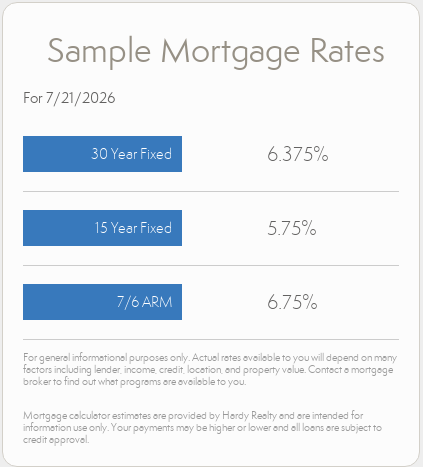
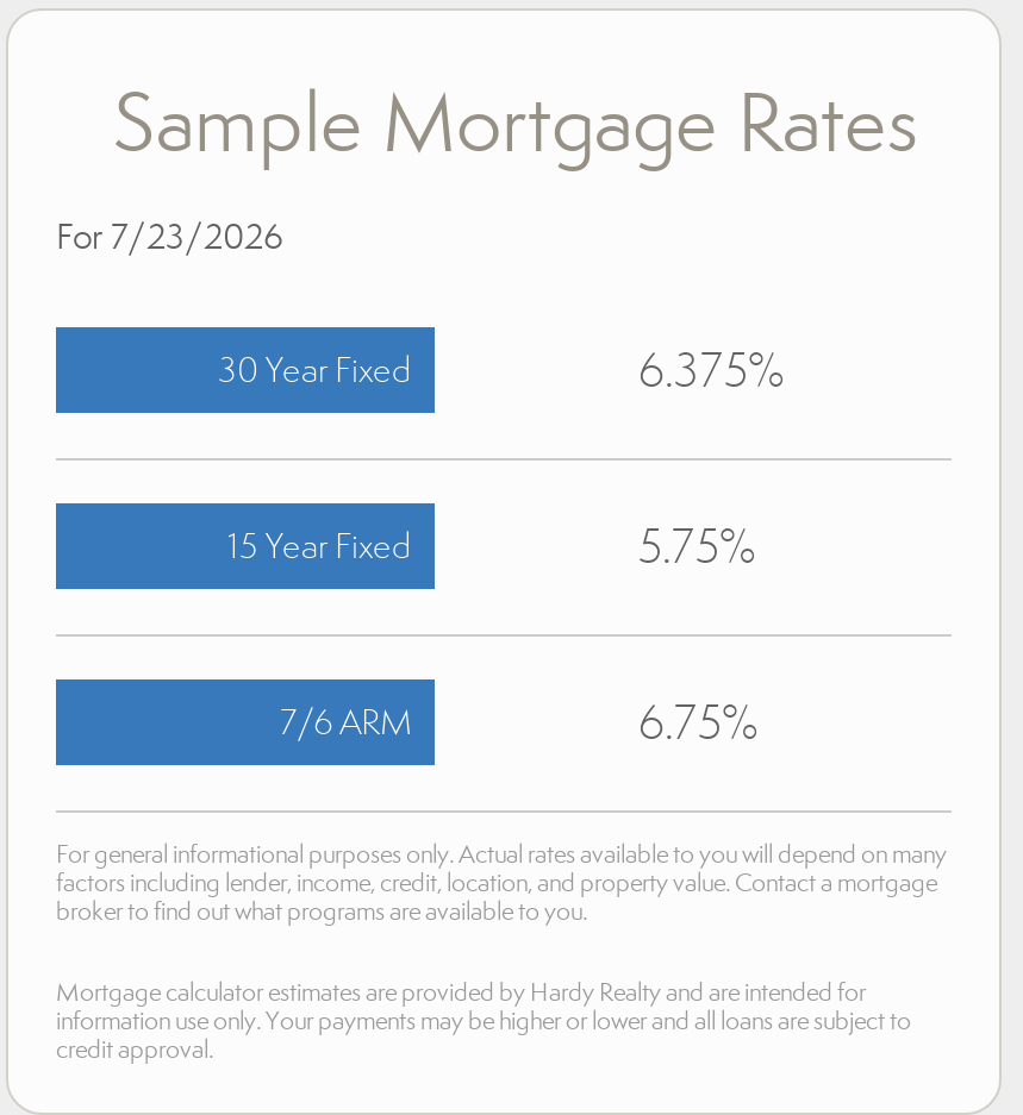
[23,89,115,107] For 7/21/2026 -> [56,216,282,258] For 7/23/2026

